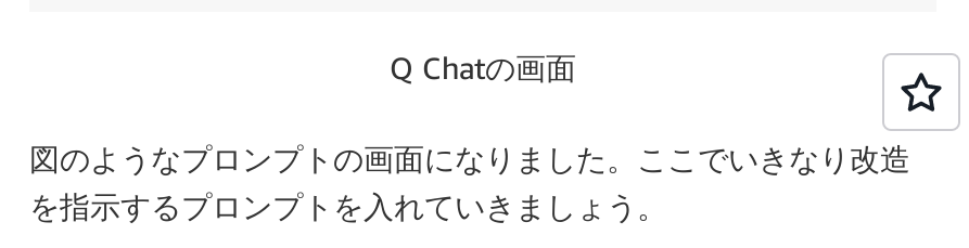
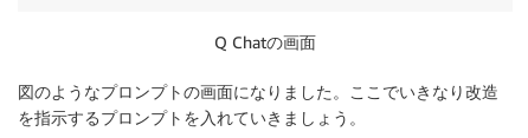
[882,53,960,131] [image] -> none

